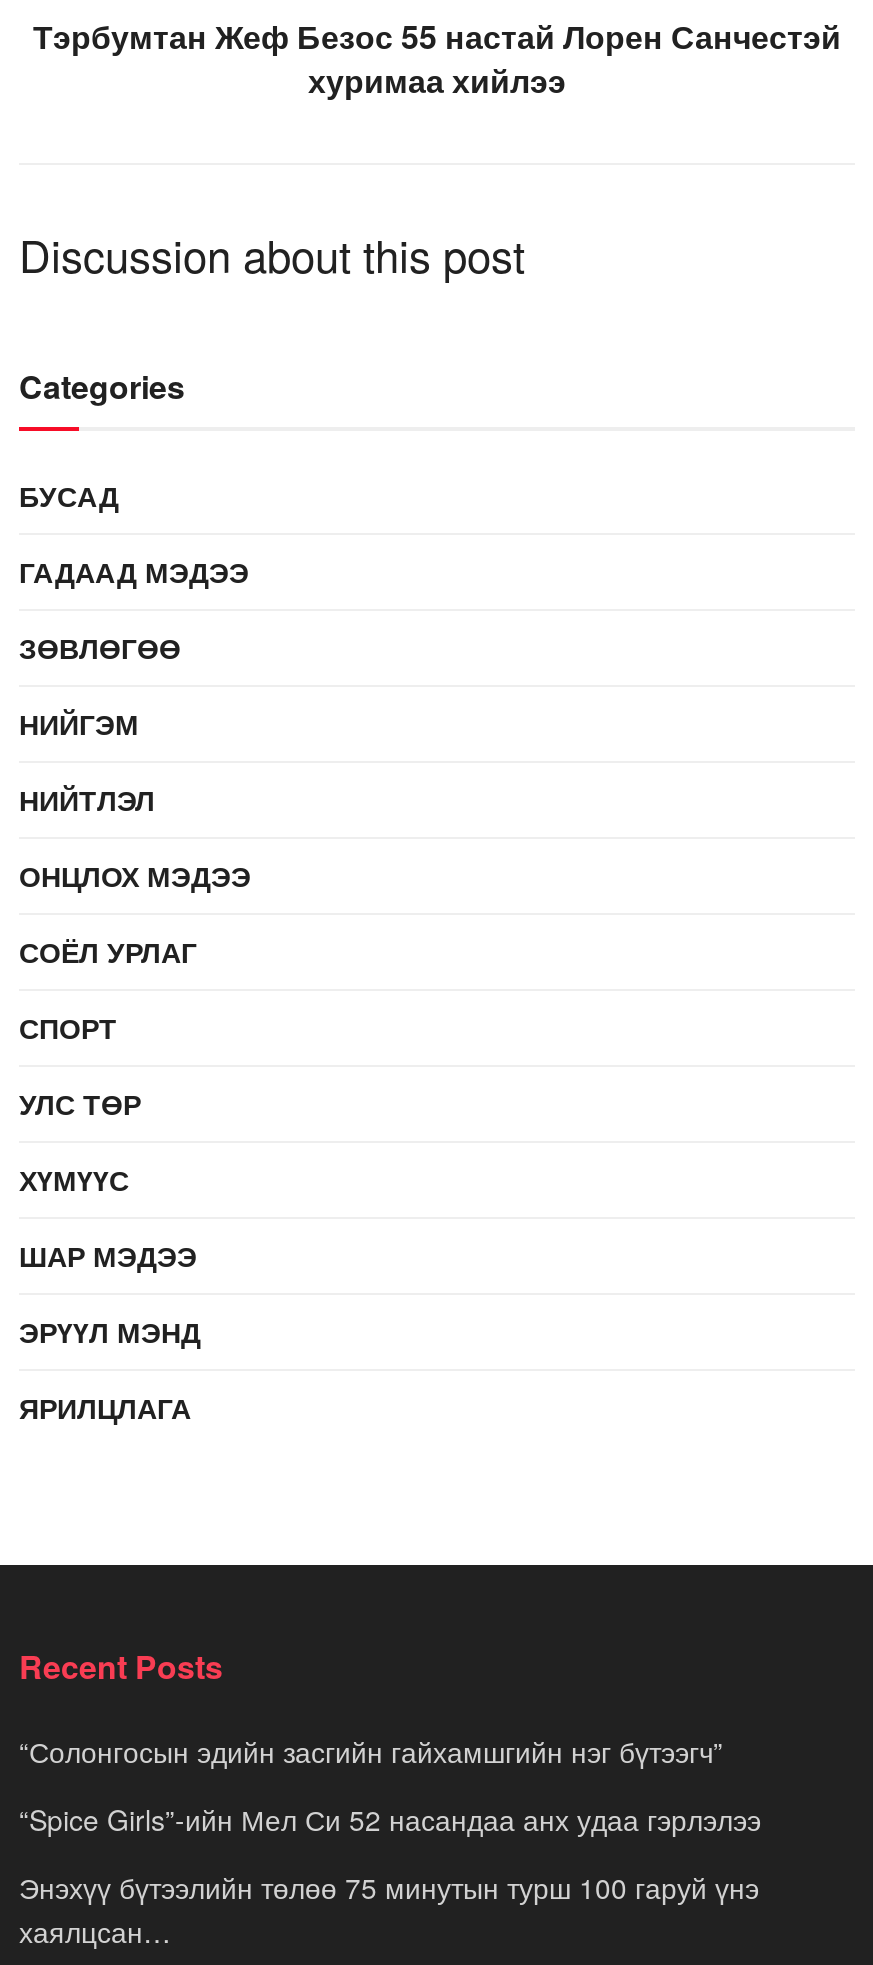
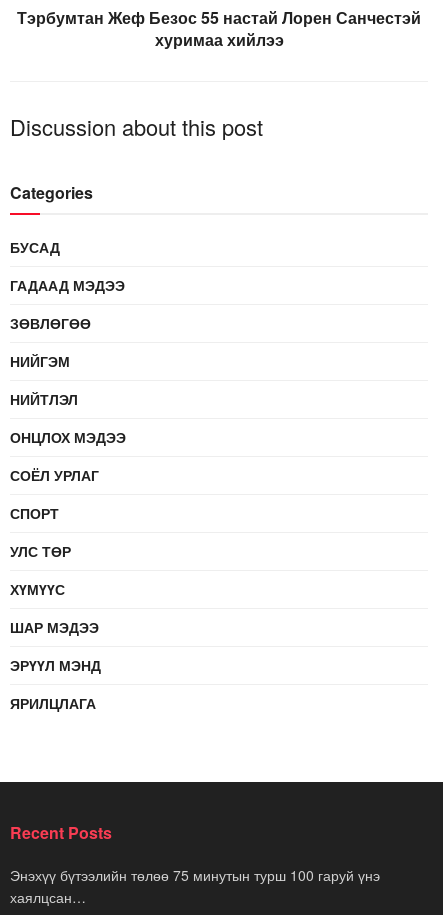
[19,1730,761,1838] “Солонгосын эдийн засгийн гайхамшгийн нэг бүтээгч” | “Spice Girls”-ийн Мел Си 52 насандаа анх удаа гэрлэлээ -> none

